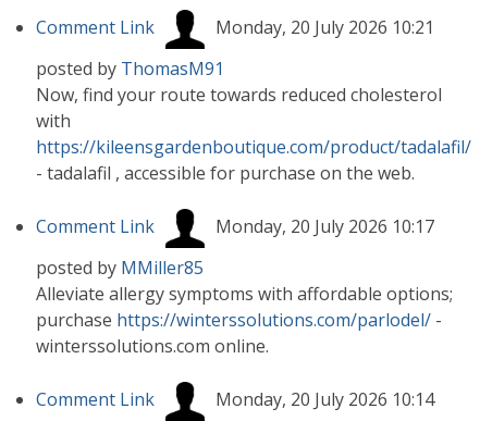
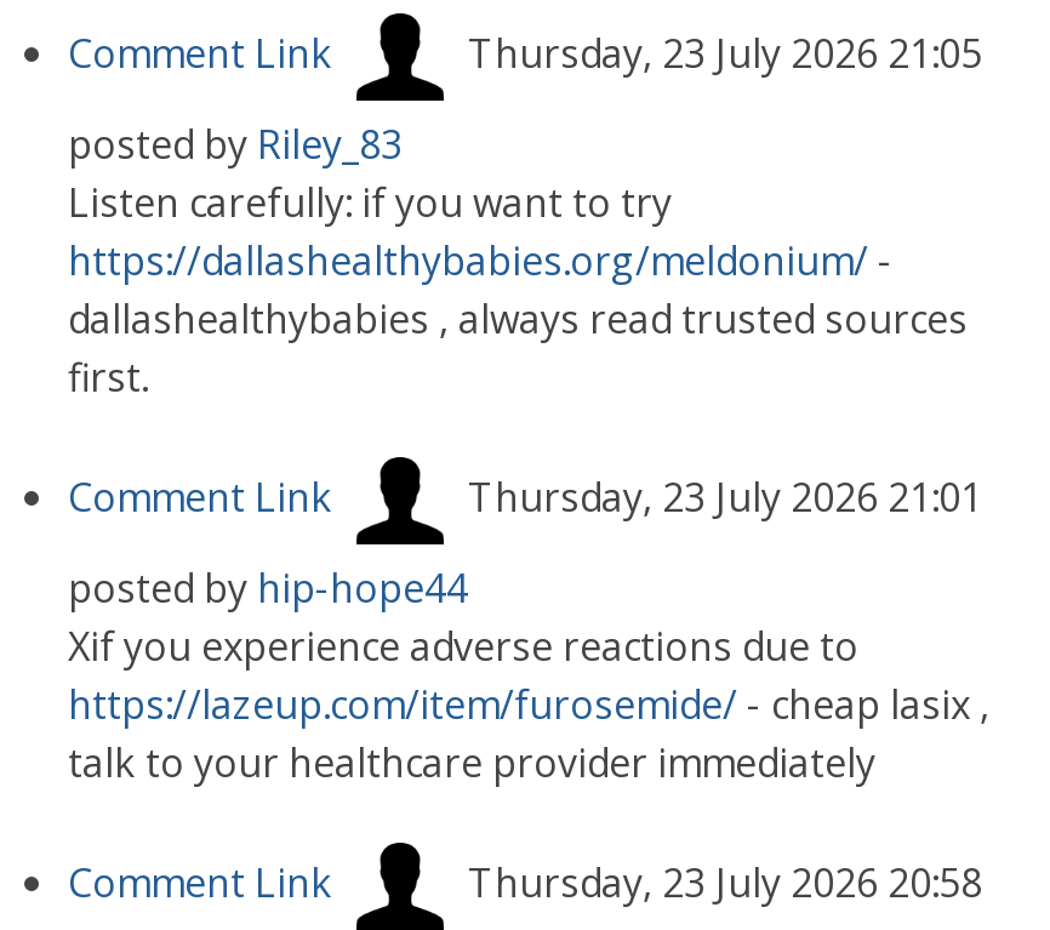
[216,16,434,39] Monday, 20 July 2026 10:21 -> [468,26,982,80] Thursday, 23 July 2026 21:05
[36,57,471,185] posted by ThomasM91 | Now, find your route towards reduced cholesterol | with | https://kileensgardenboutique.com/product/tadalafil/ | - tadalafil , accessible for purchase on the web. -> [68,118,968,404] posted by Riley_83 | Listen carefully: if you want to try | https://dallashealthybabies.org/meldonium/ - | dallashealthybabies , always read trusted sources | first.
[216,215,434,239] Monday, 20 July 2026 10:17 -> [468,470,982,523] Thursday, 23 July 2026 21:01
[36,256,453,358] posted by MMiller85 | Alleviate allergy symptoms with affordable options; | purchase https://winterssolutions.com/parlodel/ - | winterssolutions.com online. -> [68,561,989,789] posted by hip-hope44 | Xif you experience adverse reactions due to | https://lazeup.com/item/furosemide/ - cheap lasix , | talk to your healthcare provider immediately
[216,388,434,412] Monday, 20 July 2026 10:14 -> [468,856,982,909] Thursday, 23 July 2026 20:58

